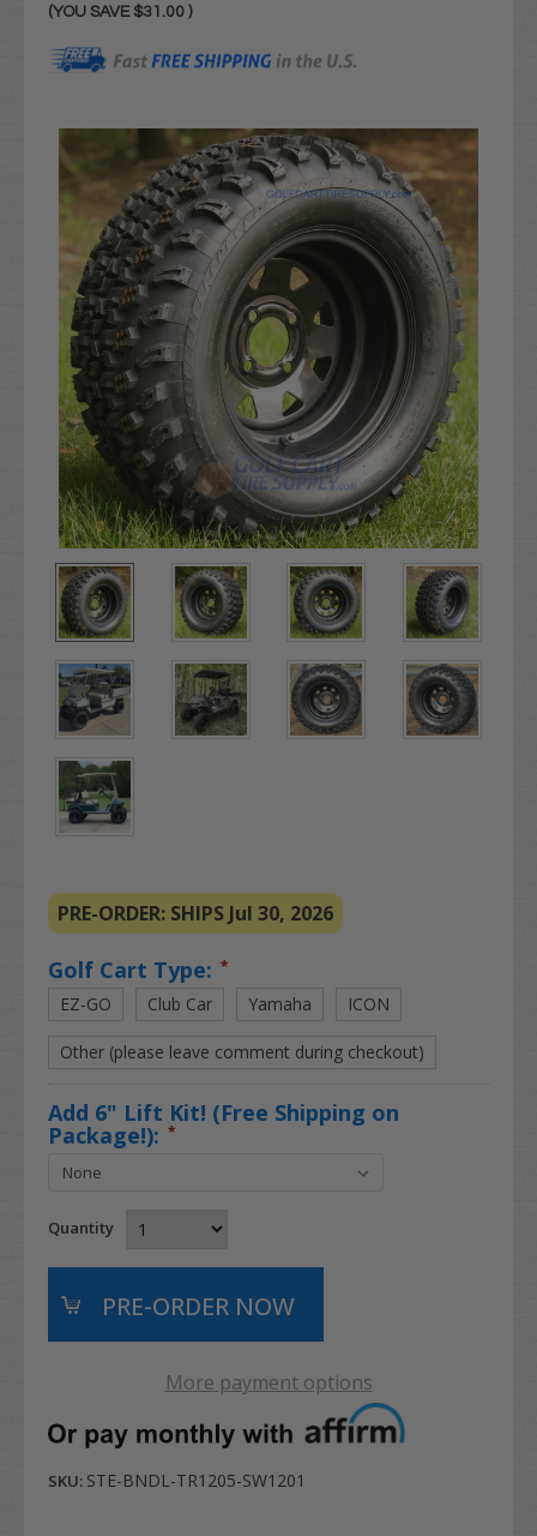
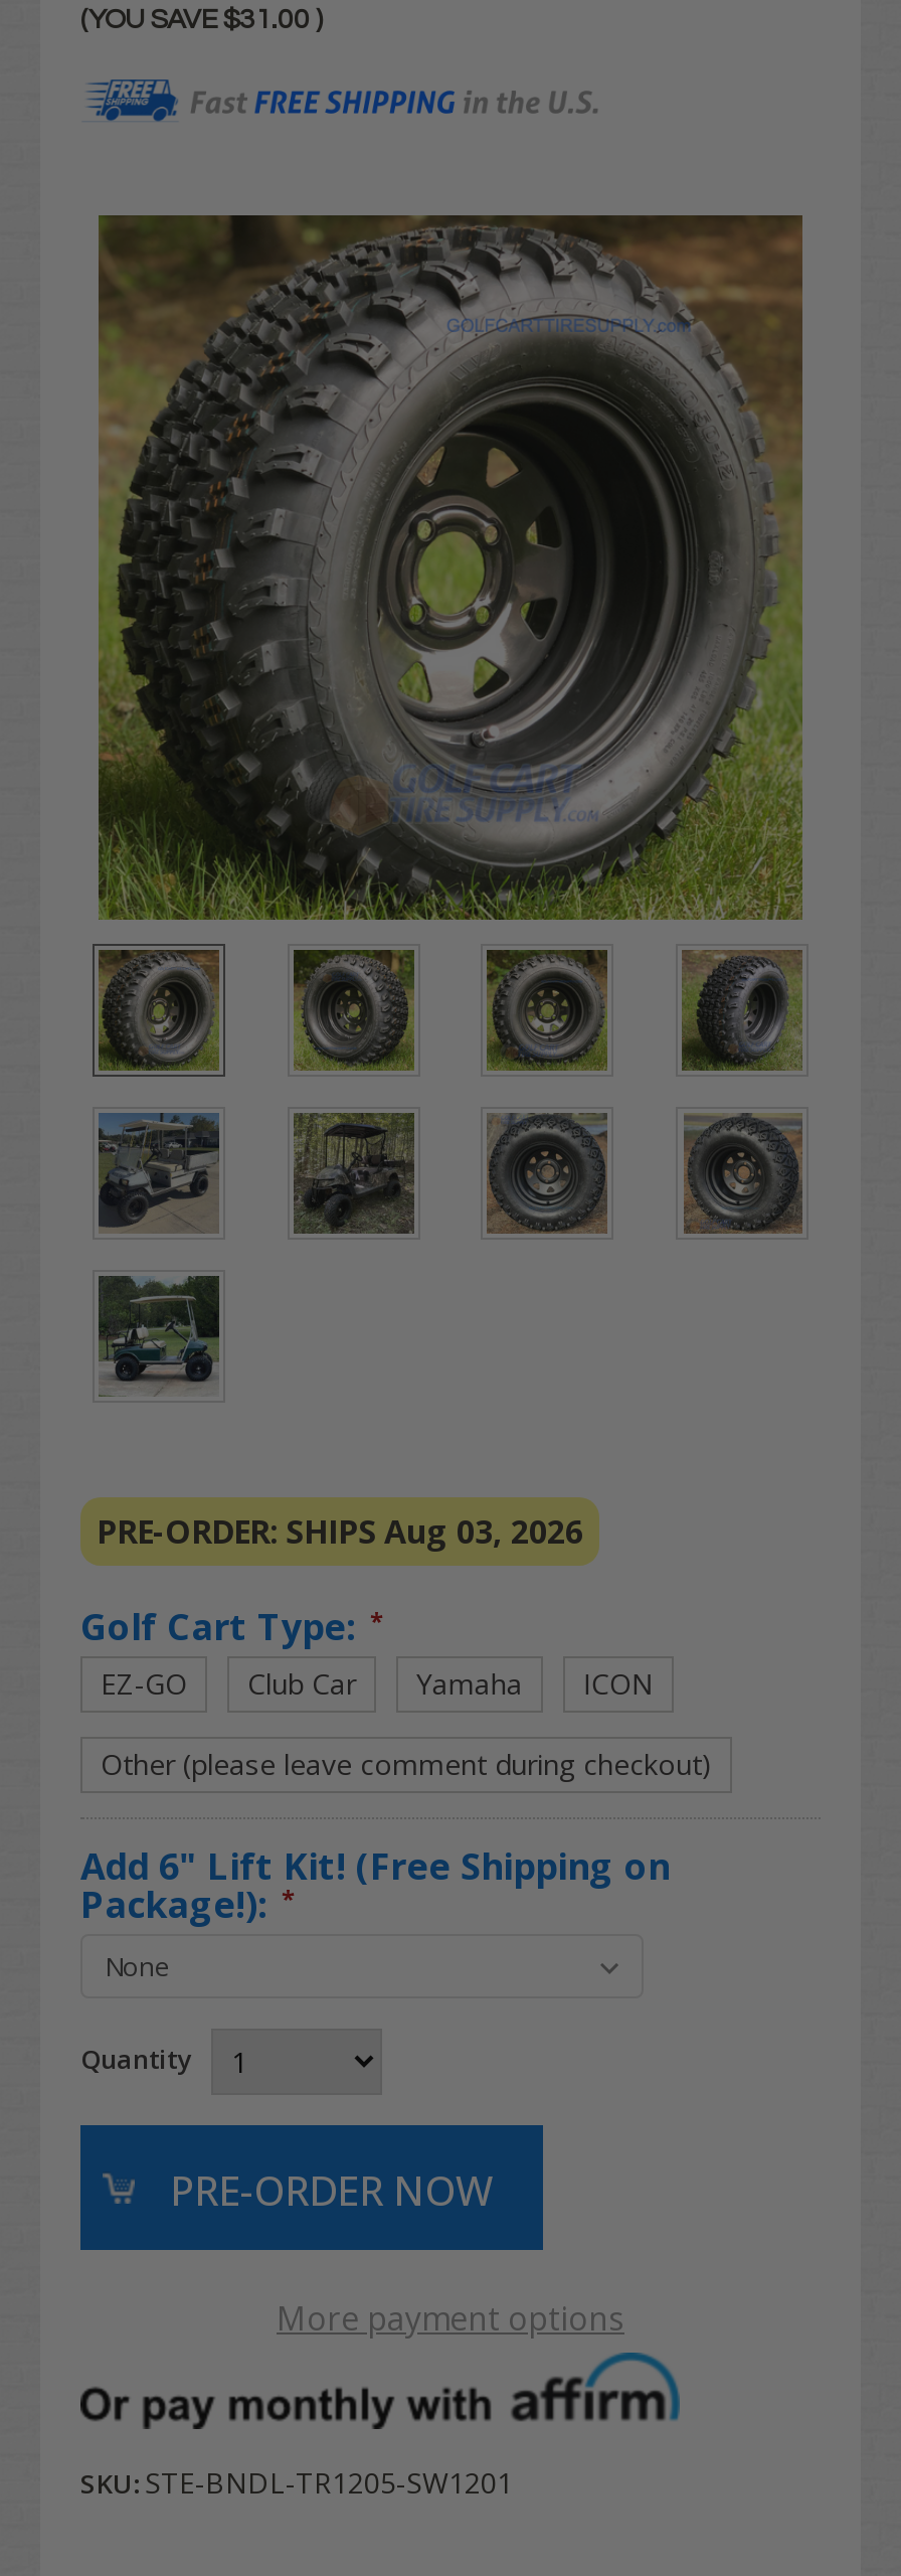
[58,900,333,926] PRE-ORDER: SHIPS Jul 30, 2026 -> [97,1509,583,1554] PRE-ORDER: SHIPS Aug 03, 2026

